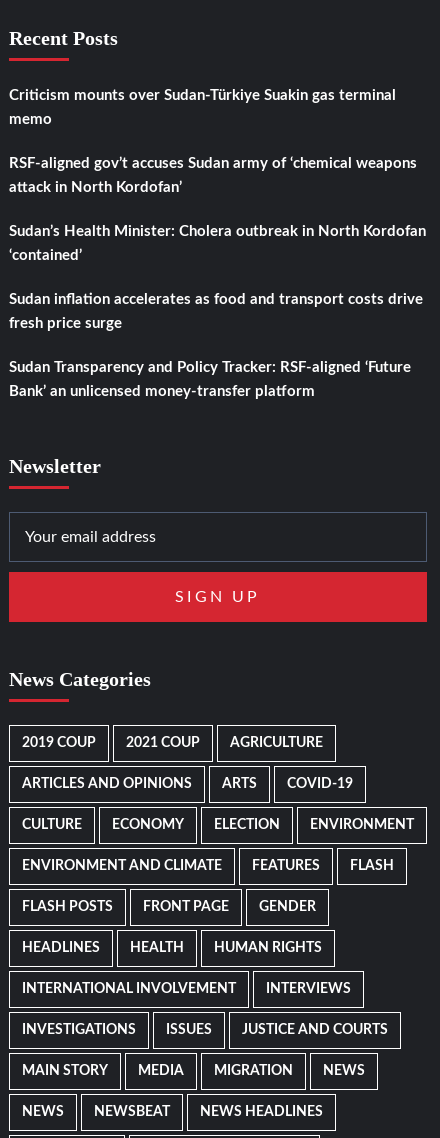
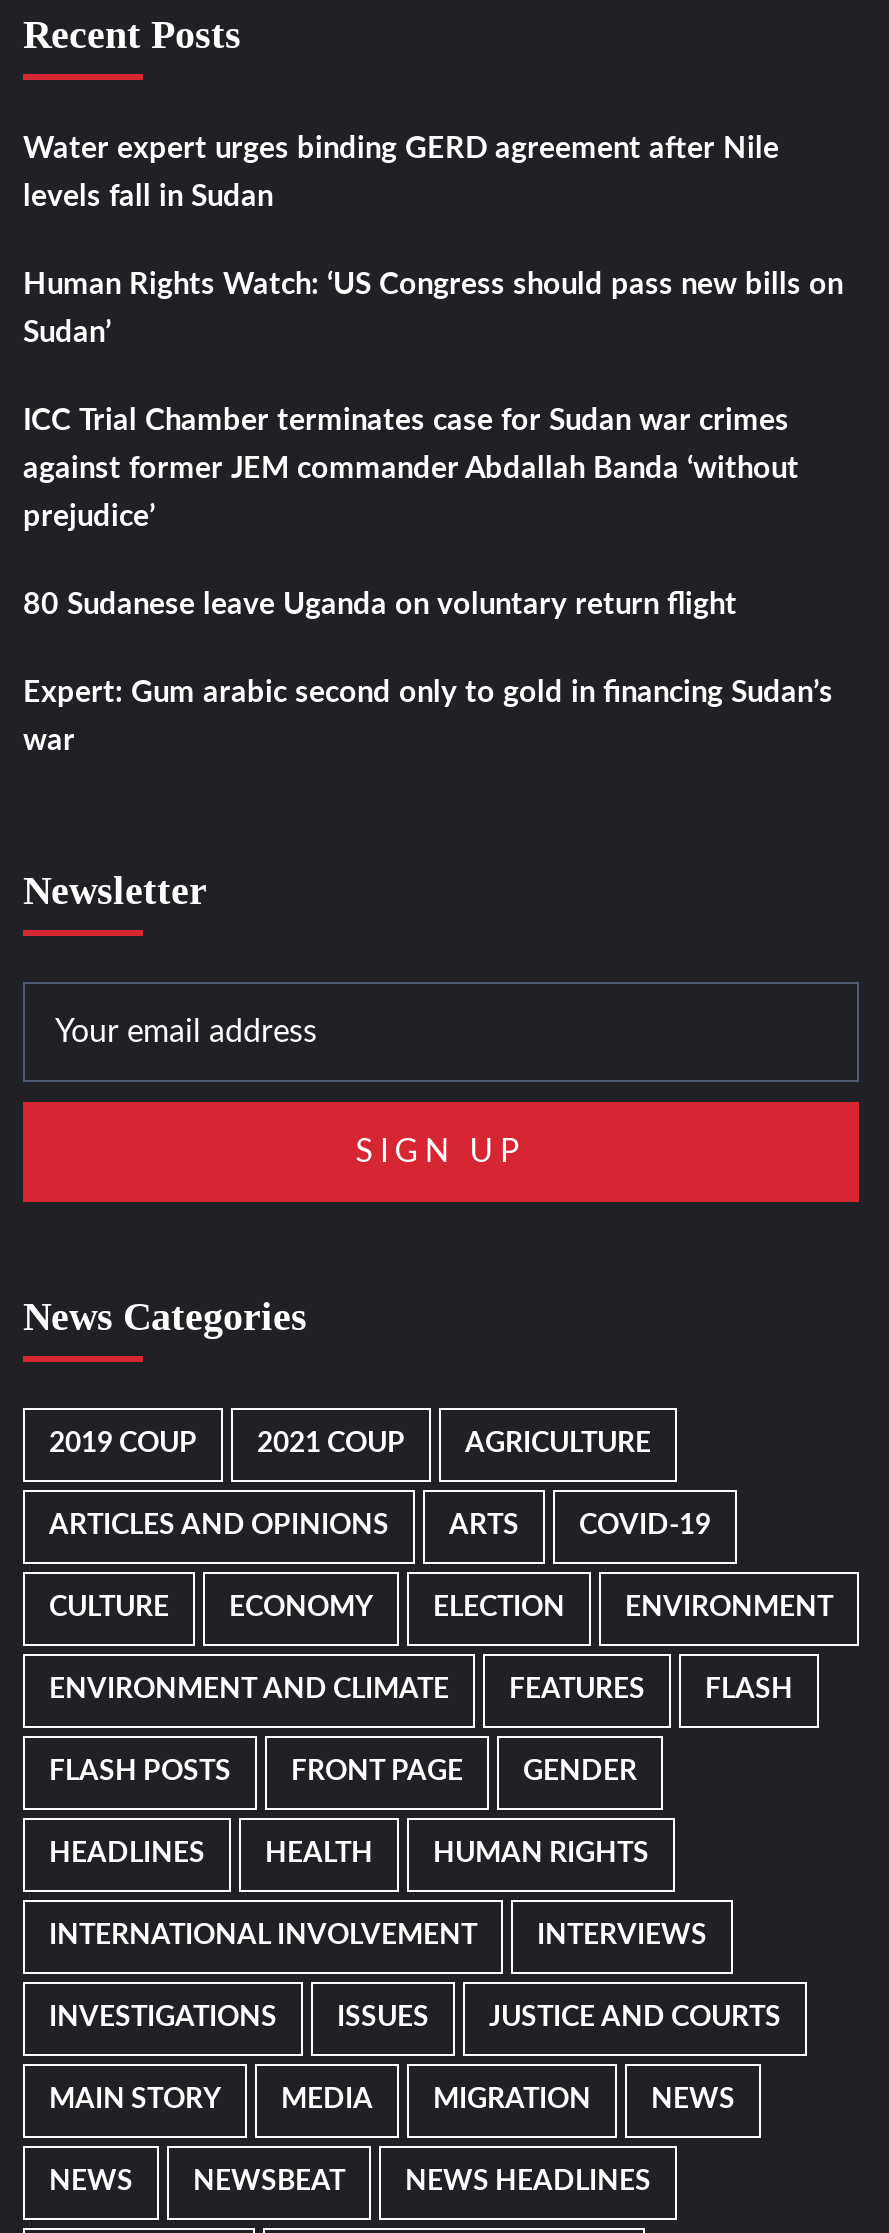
[9,88,396,103] Criticism mounts over Sudan-Türkiye Suakin gas terminal -> [23,133,779,163] Water expert urges binding GERD agreement after Nile
[9,112,52,127] memo -> [23,181,273,211] levels fall in Sudan
[9,156,417,171] RSF-aligned gov’t accuses Sudan army of ‘chemical weapons -> [23,269,843,299] Human Rights Watch: ‘US Congress should pass new bills on
[9,180,182,195] attack in North Kordofan’ -> [23,317,111,347] Sudan’
[9,224,426,239] Sudan’s Health Minister: Cholera outbreak in North Kordofan -> [23,405,789,435] ICC Trial Chamber terminates case for Sudan war crimes
[9,248,82,263] ‘contained’ -> [23,453,799,483] against former JEM commander Abdallah Banda ‘without
[9,292,423,307] Sudan inflation accelerates as food and transport costs drive -> [23,501,155,531] prejudice’
[9,316,122,331] fresh price surge -> [23,589,737,619] 80 Sudanese leave Uganda on voluntary return flight
[9,360,411,375] Sudan Transparency and Policy Tracker: RSF-aligned ‘Future -> [23,677,833,707] Expert: Gum arabic second only to gold in financing Sudan’s
[9,384,315,399] Bank’ an unlicensed money-transfer platform -> [23,725,75,755] war

